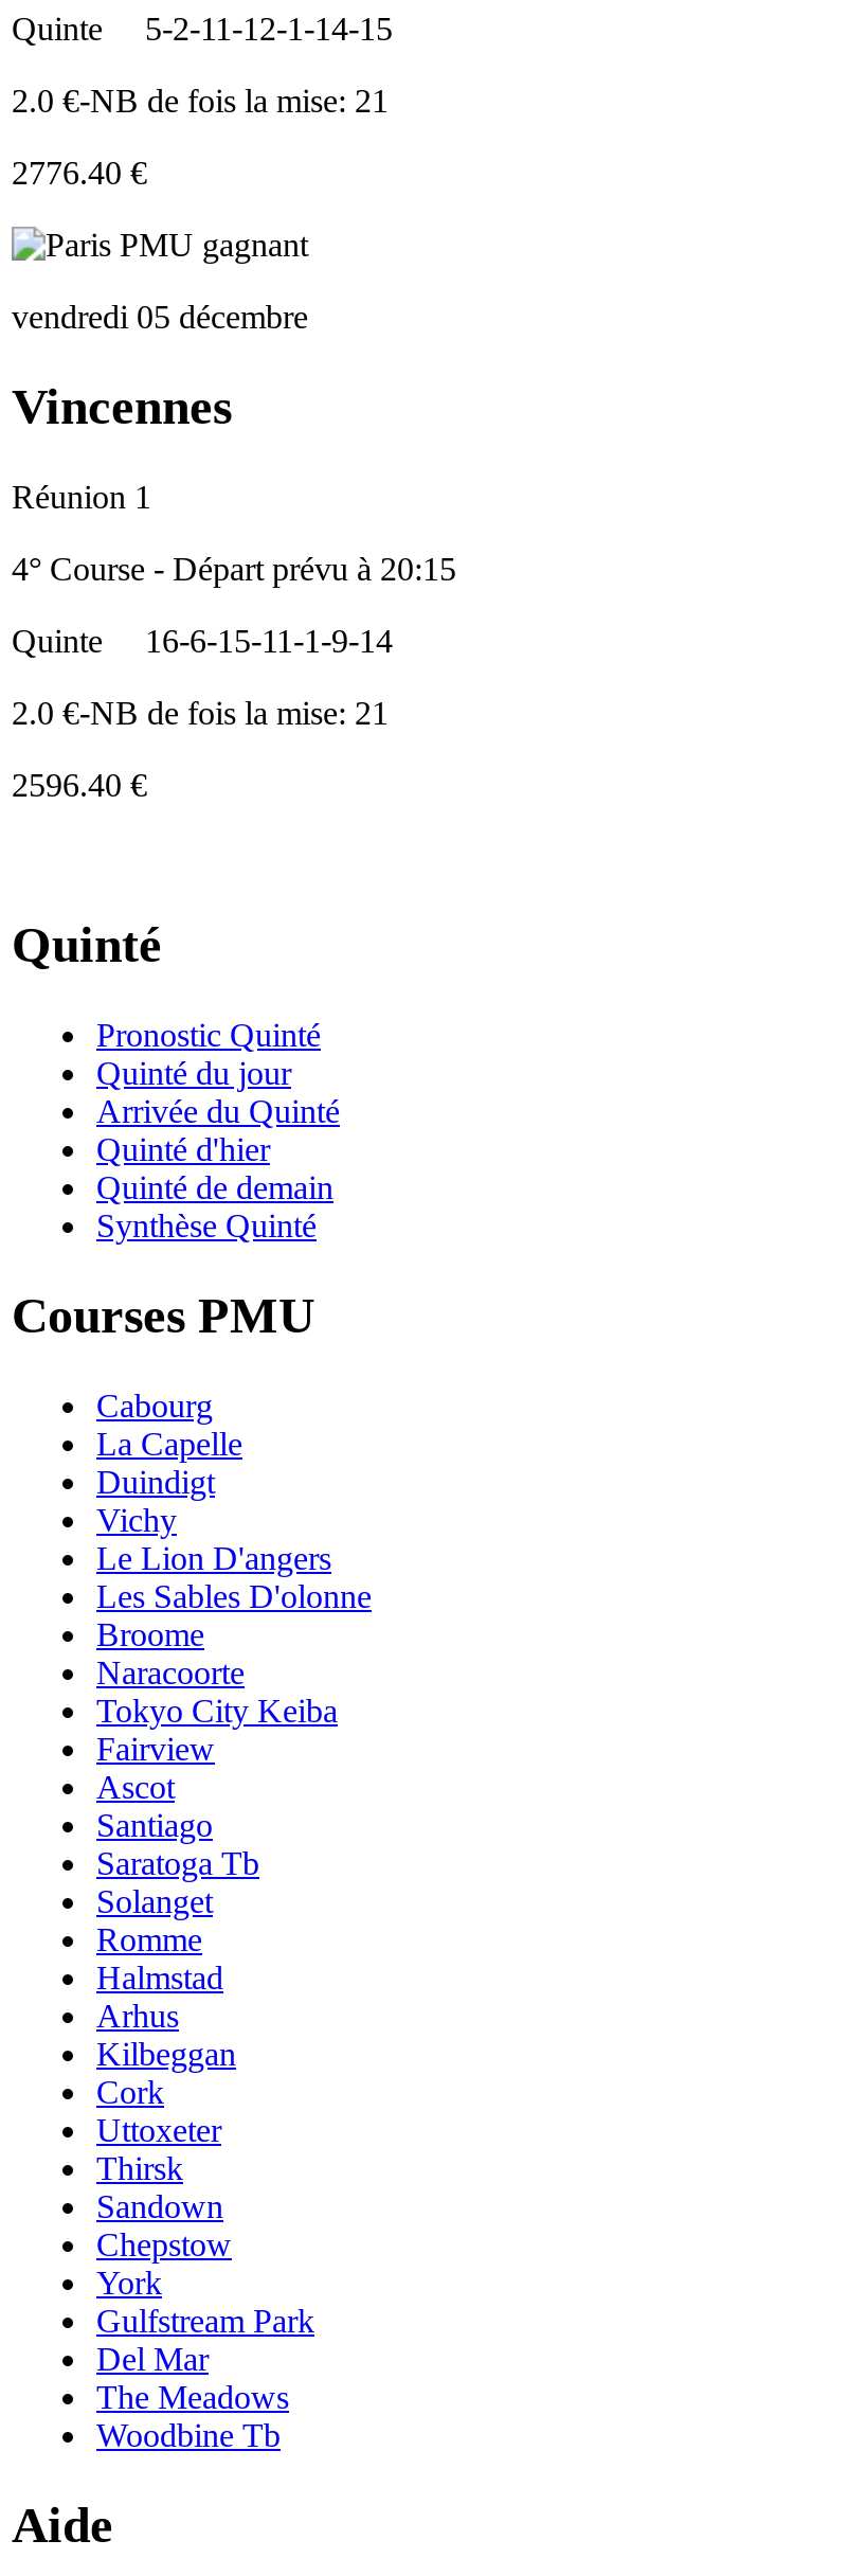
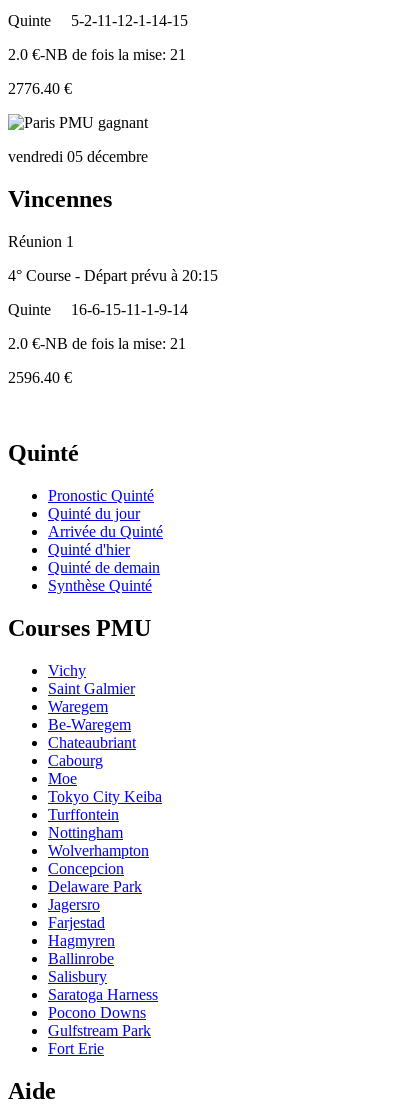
[96,1388,242,1500] Cabourg | La Capelle | Duindigt -> none
[96,1540,372,1691] Le Lion D'angers | Les Sables D'olonne | Broome | Naracoorte -> [48,680,136,787] Saint Galmier | Waregem | Be-Waregem | Chateaubriant | Cabourg | Moe
[96,1731,259,2301] Fairview | Ascot | Santiago | Saratoga Tb | Solanget | Romme | Halmstad | Arhus | Kilbeggan | Cork | Uttoxeter | Thirsk | Sandown | Chepstow | York -> [48,806,158,1021] Turffontein | Nottingham | Wolverhampton | Concepcion | Delaware Park | Jagersro | Farjestad | Hagmyren | Ballinrobe | Salisbury | Saratoga Harness | Pocono Downs
[96,2341,289,2453] Del Mar | The Meadows | Woodbine Tb -> [48,1040,104,1057] Fort Erie

